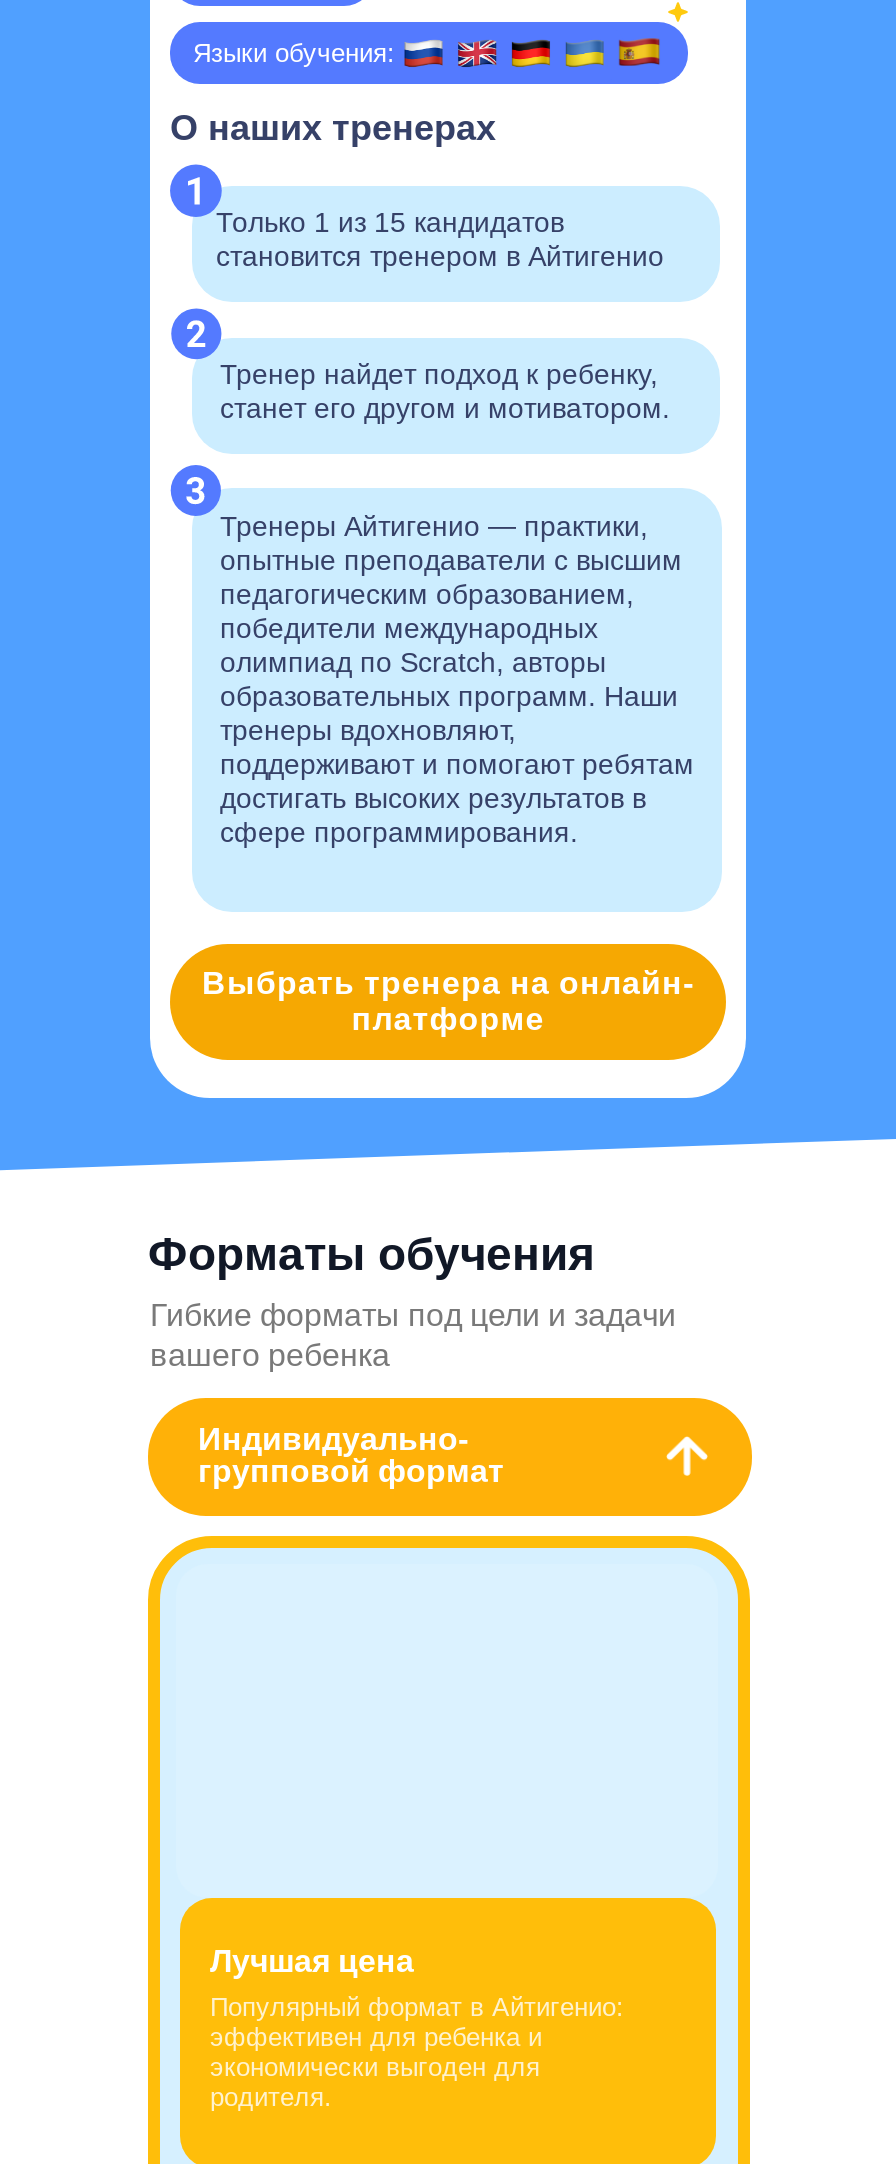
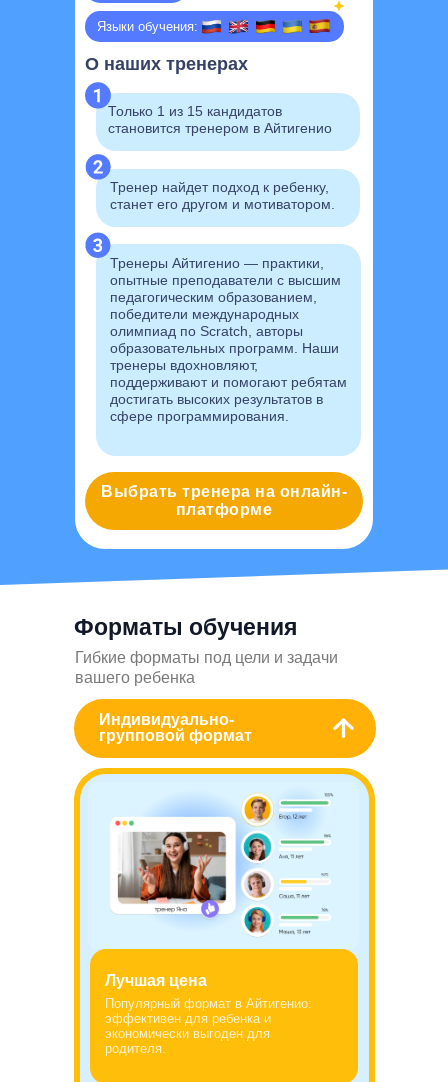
none -> [111,793,333,936] [image]

